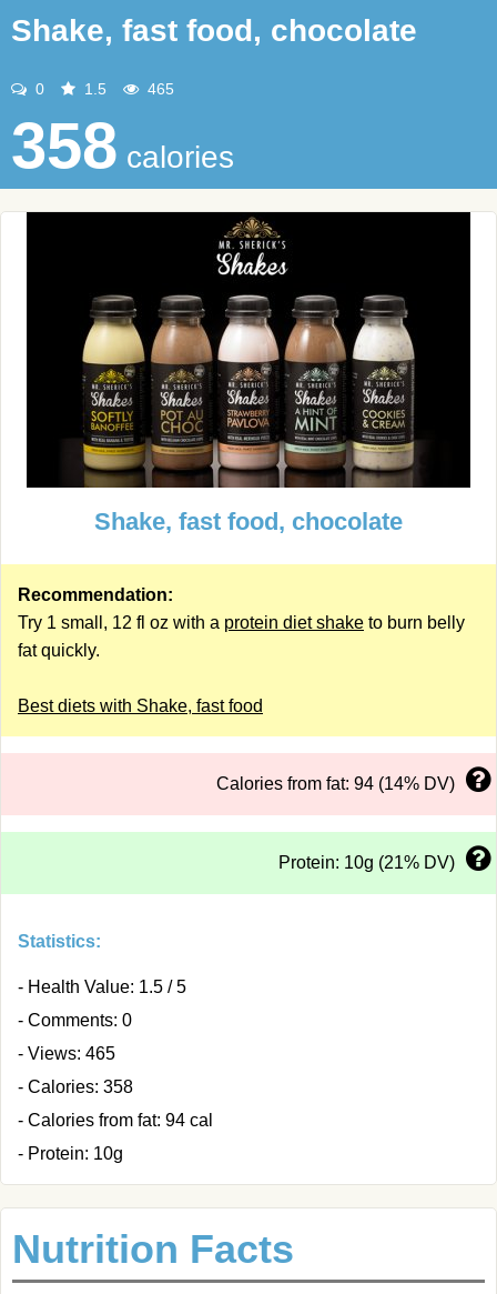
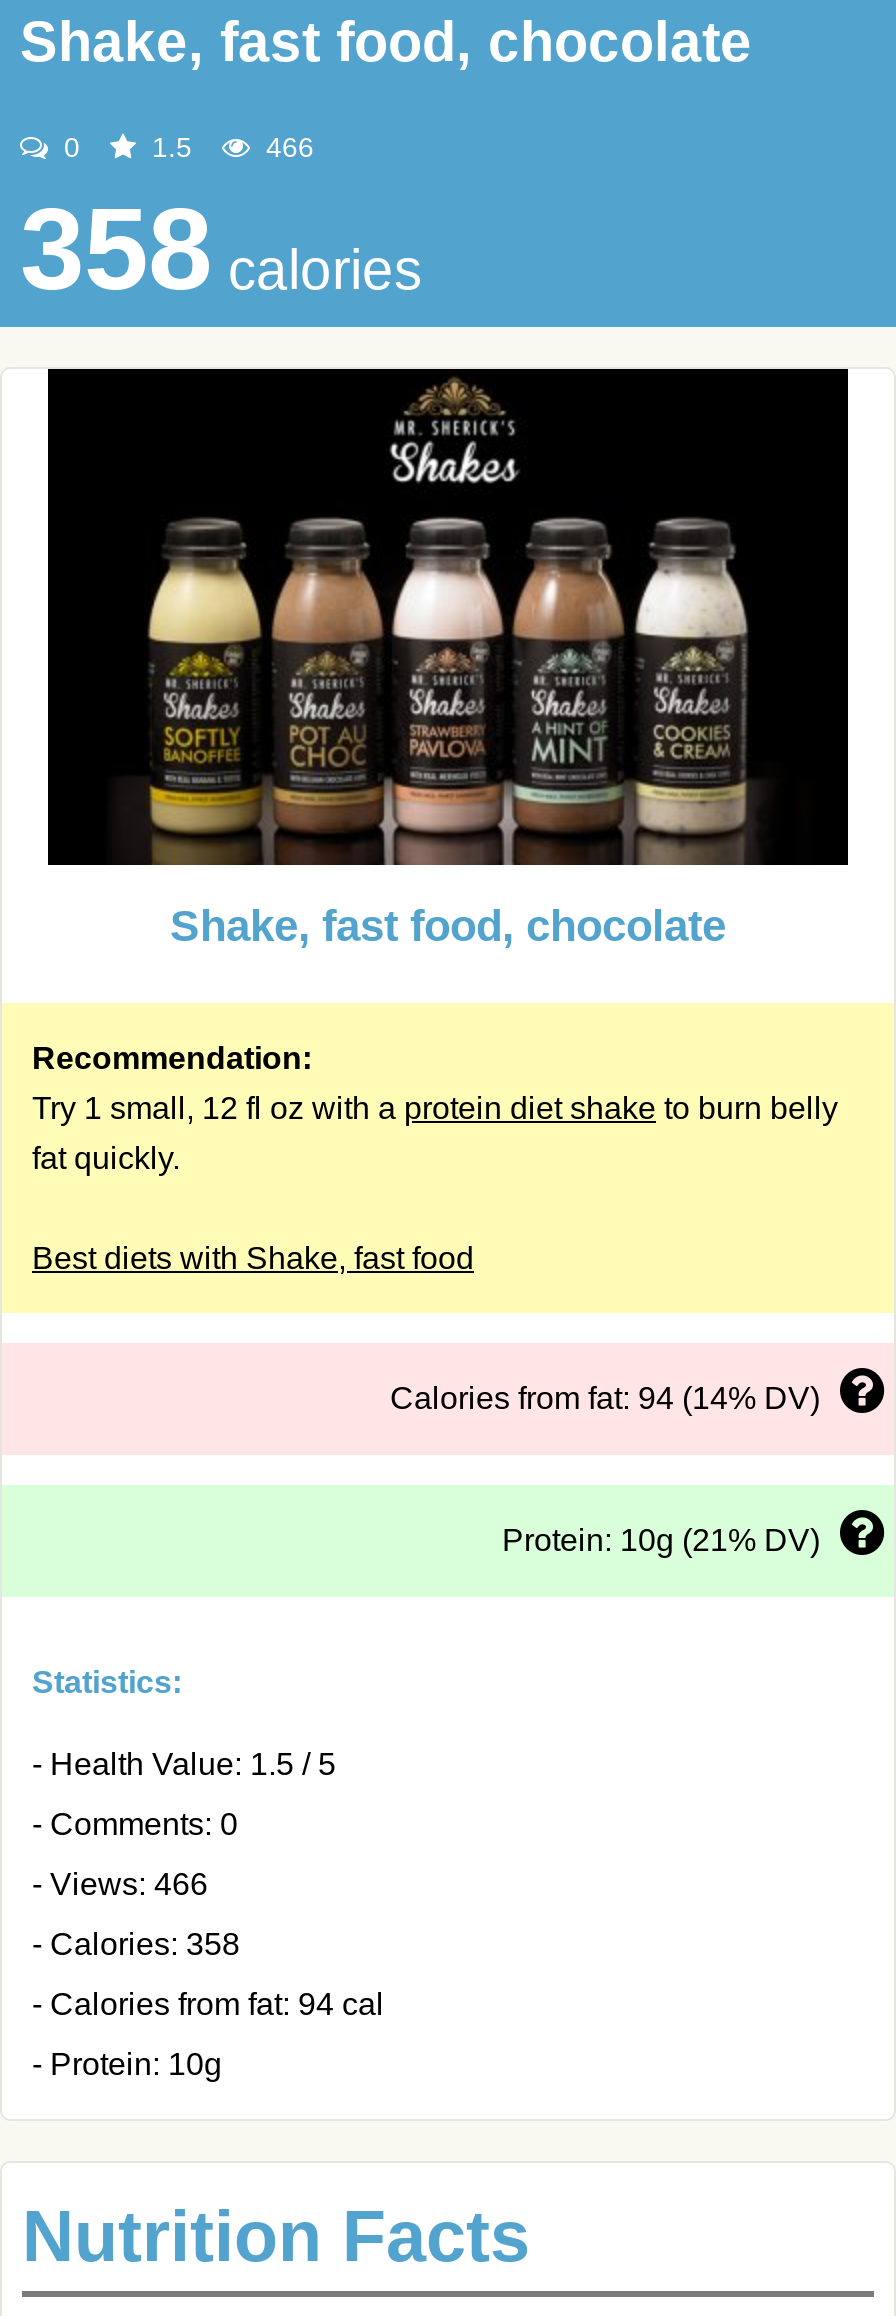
[143,80,174,98] 465 -> [258,131,314,163] 466
[18,1044,115,1063] - Views: 465 -> [32,1867,208,1901] - Views: 466

